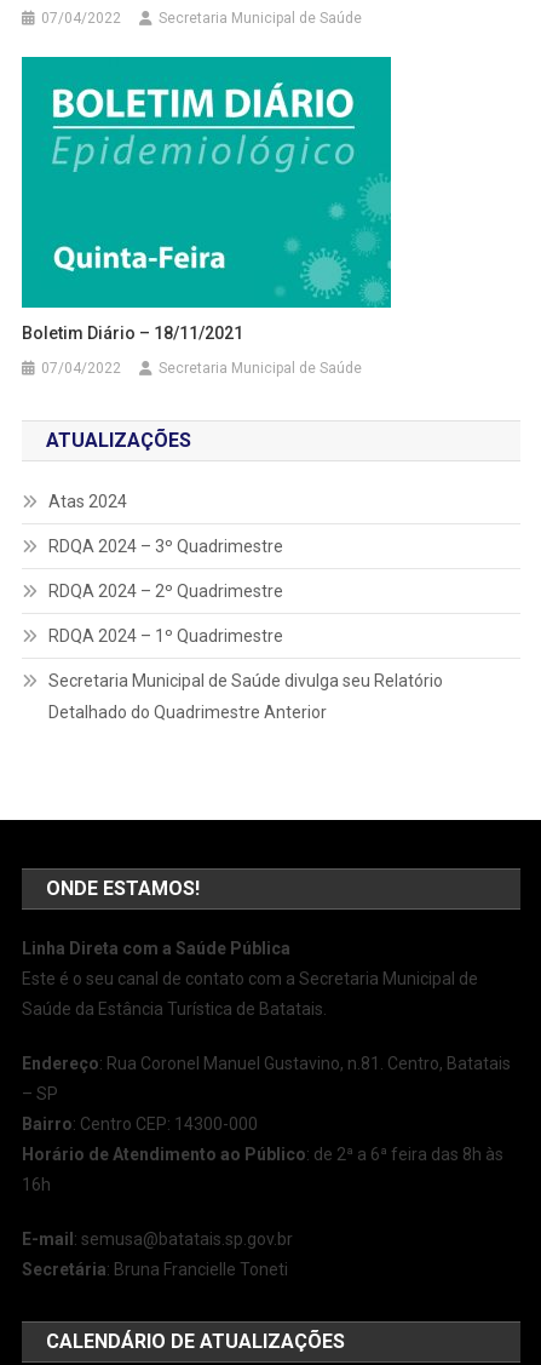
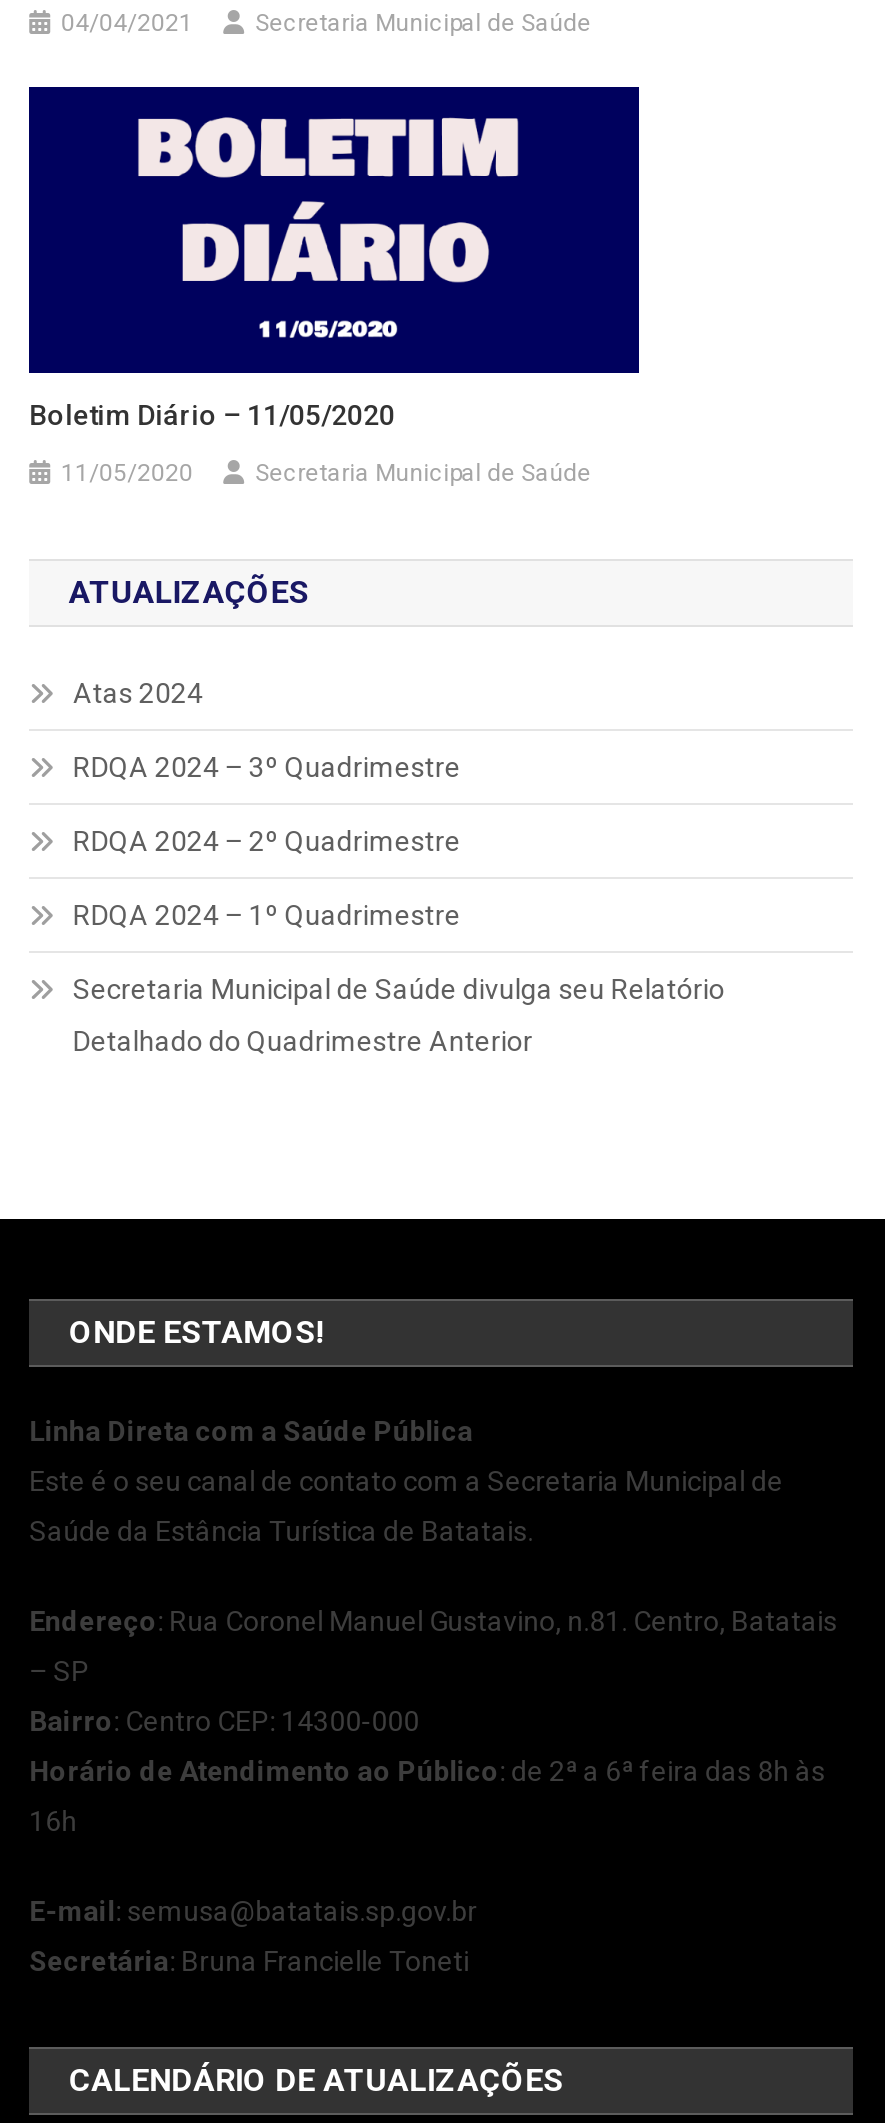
[41,9,121,26] 07/04/2022 -> [61,9,193,37] 04/04/2021
[21,57,392,342] [image] | Boletim Diário – 18/11/2021 -> [27,86,641,431] [image] | Boletim Diário – 11/05/2020
[41,359,121,376] 07/04/2022 -> [61,459,193,487] 11/05/2020

